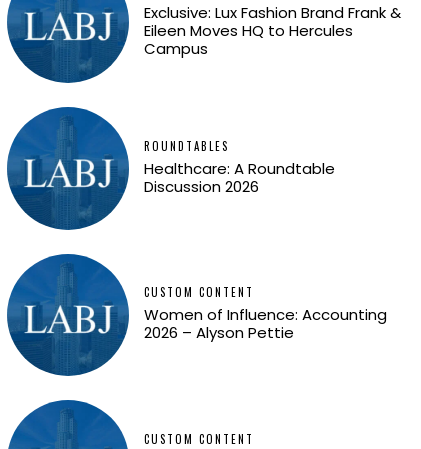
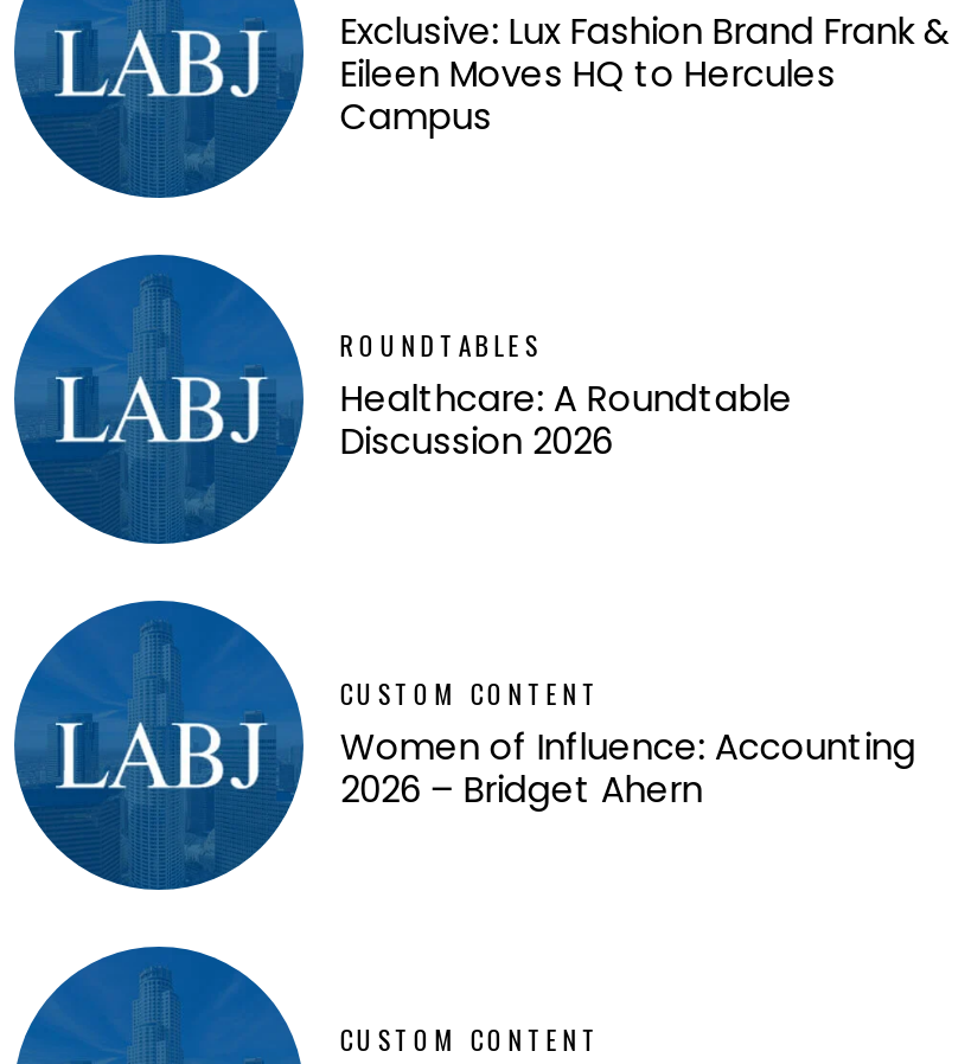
[144,322,294,343] 2026 – Alyson Pettie -> [340,764,703,814] 2026 – Bridget Ahern

